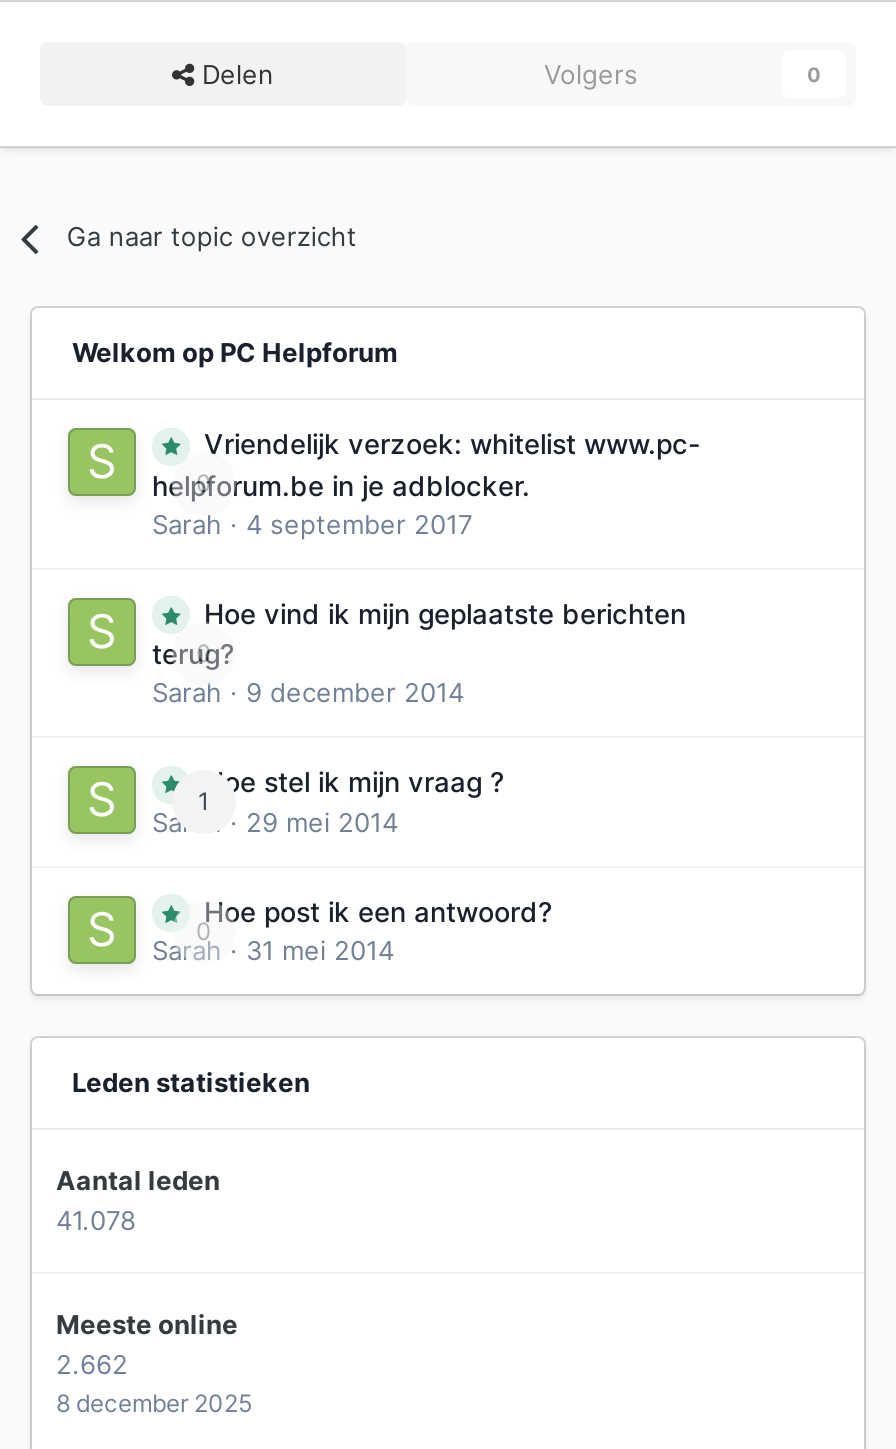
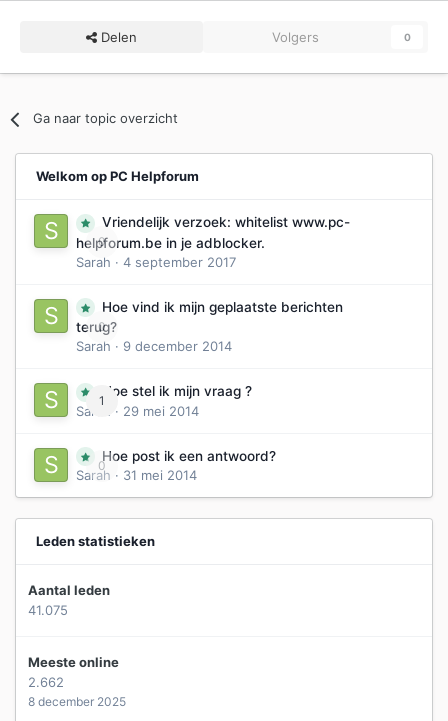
[56,1205,136,1237] 41.078 -> [28,602,68,618] 41.075

